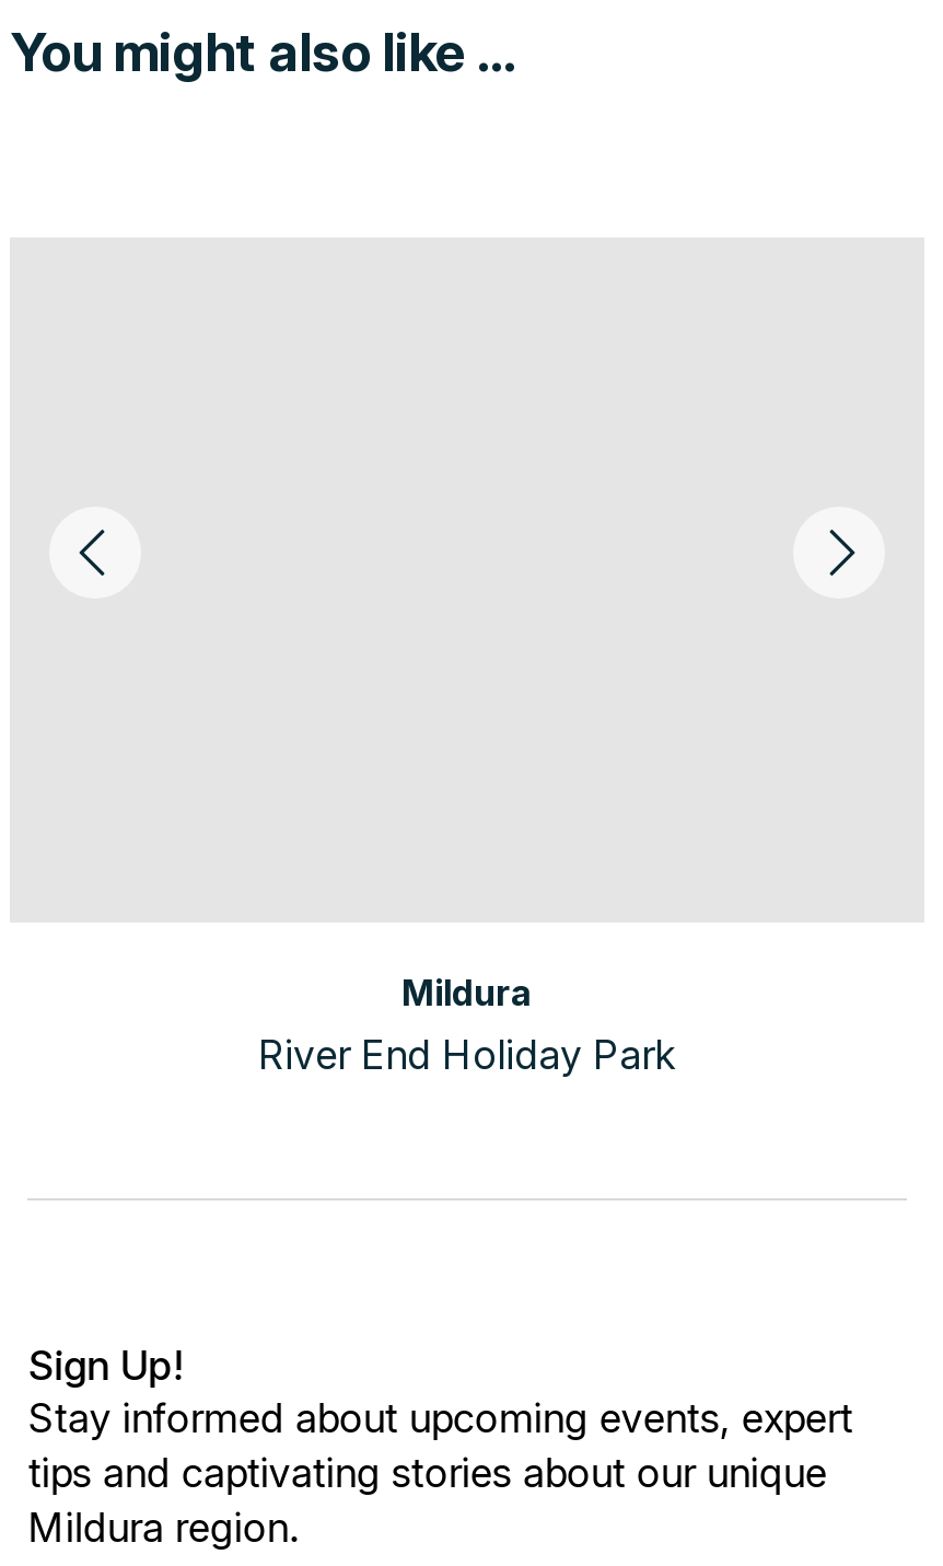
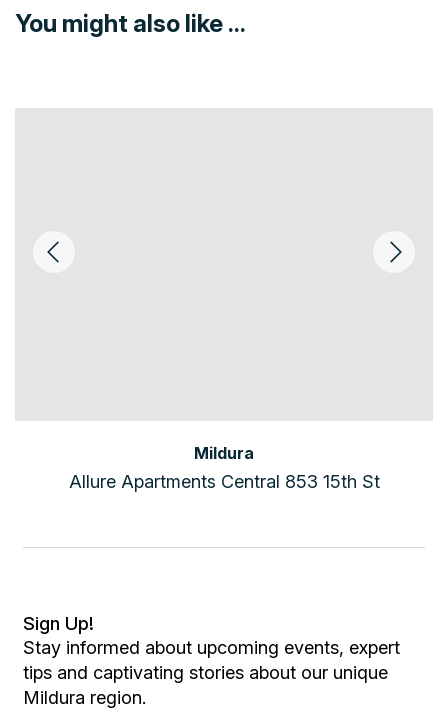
[258,1033,676,1079] River End Holiday Park -> [68,471,379,492] Allure Apartments Central 853 15th St

